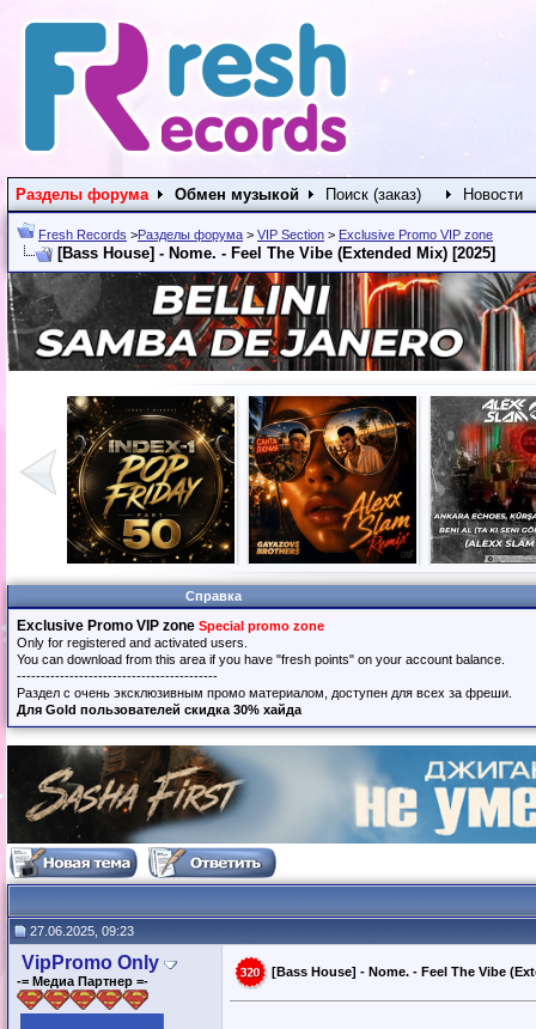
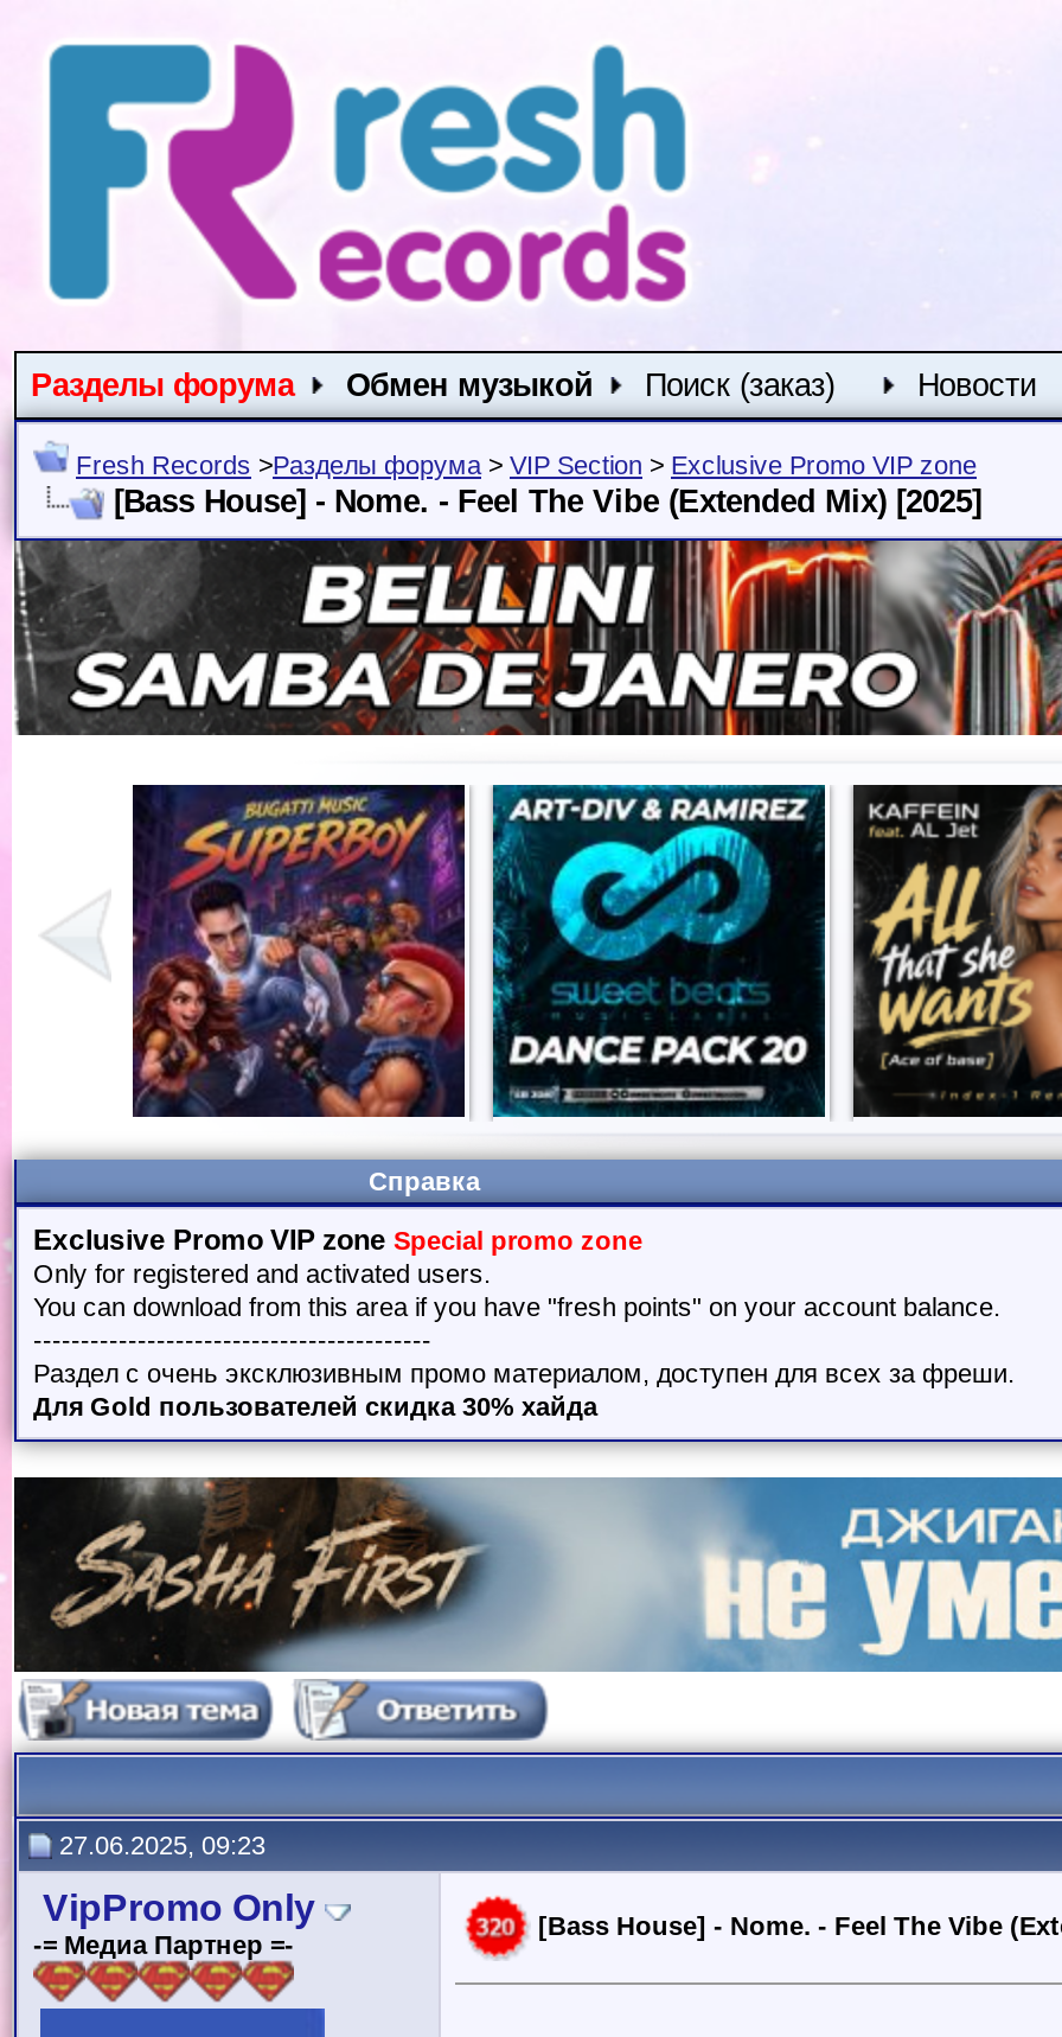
[66,395,236,565] [image] -> [130,783,467,1119] [image]
[248,395,416,565] [image] -> [491,783,825,1119] [image]
[431,396,532,564] [image] -> [853,785,1055,1117] [image]

